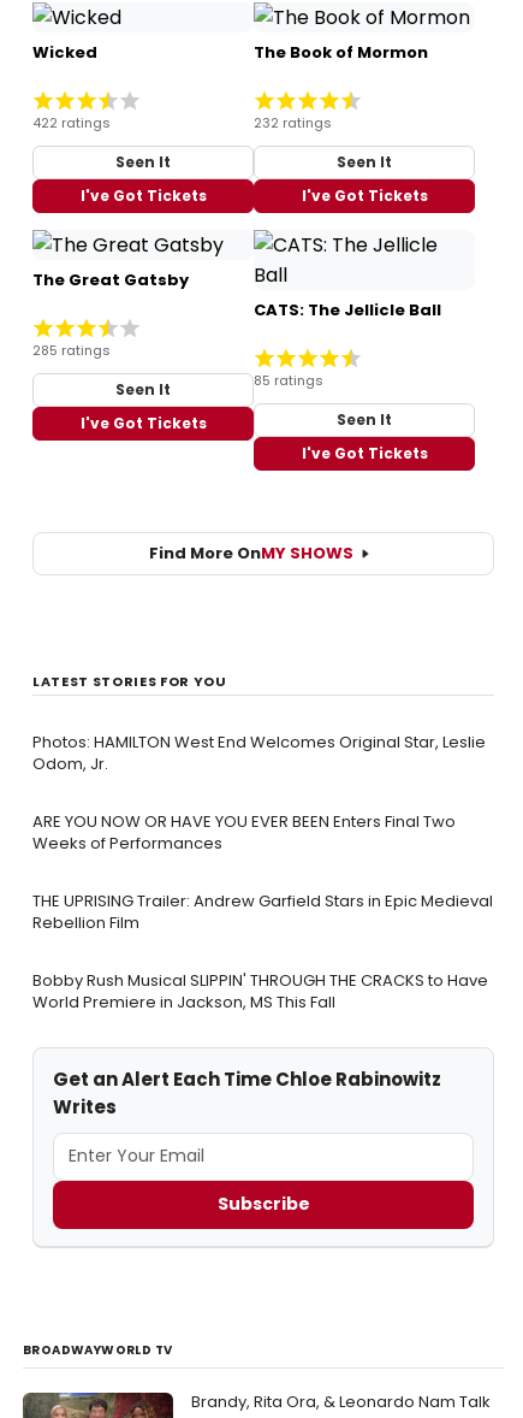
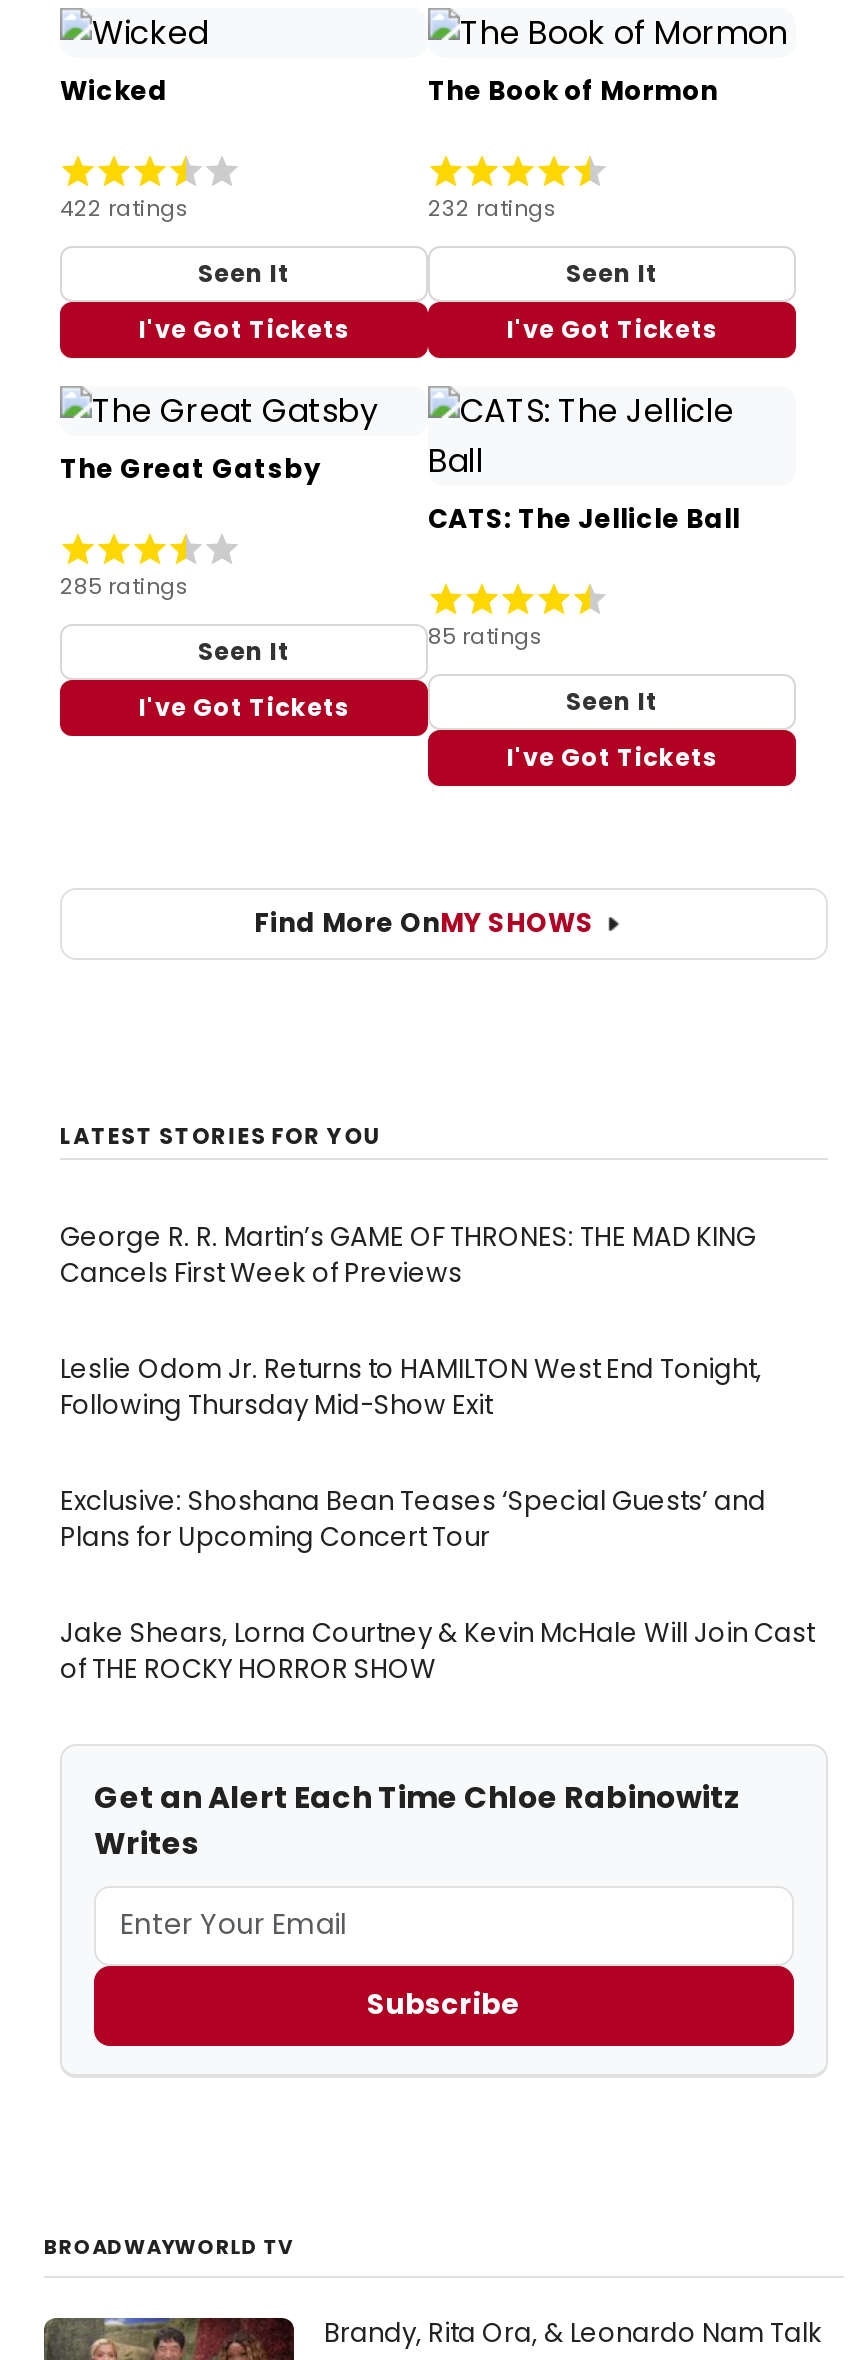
[32,731,486,775] Photos: HAMILTON West End Welcomes Original Star, Leslie | Odom, Jr. -> [60,1218,756,1292] George R. R. Martin’s GAME OF THRONES: THE MAD KING | Cancels First Week of Previews
[32,810,456,855] ARE YOU NOW OR HAVE YOU EVER BEEN Enters Final Two | Weeks of Performances -> [60,1350,762,1424] Leslie Odom Jr. Returns to HAMILTON West End Tonight, | Following Thursday Mid-Show Exit
[32,889,493,934] THE UPRISING Trailer: Andrew Garfield Stars in Epic Medieval | Rebellion Film -> [60,1482,766,1556] Exclusive: Shoshana Bean Teases ‘Special Guests’ and | Plans for Upcoming Concert Tour
[32,969,488,1013] Bobby Rush Musical SLIPPIN' THROUGH THE CRACKS to Have | World Premiere in Jackson, MS This Fall -> [60,1614,814,1688] Jake Shears, Lorna Courtney & Kevin McHale Will Join Cast | of THE ROCKY HORROR SHOW

